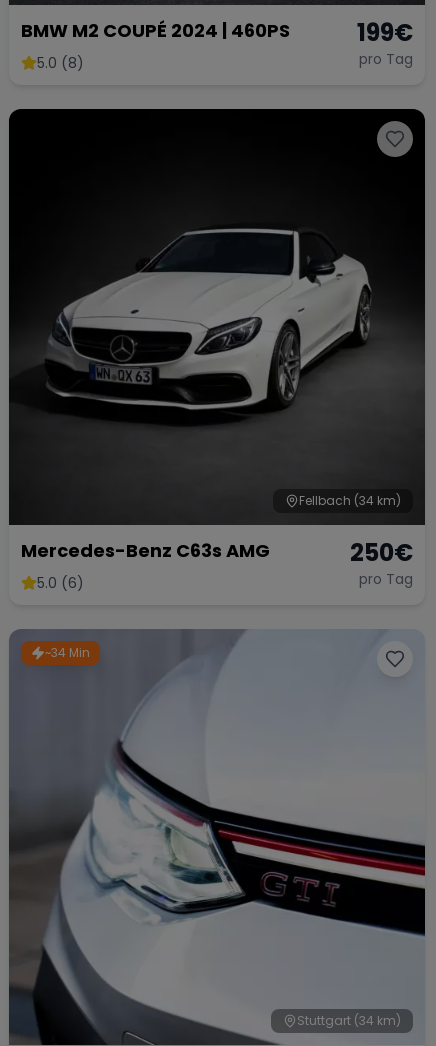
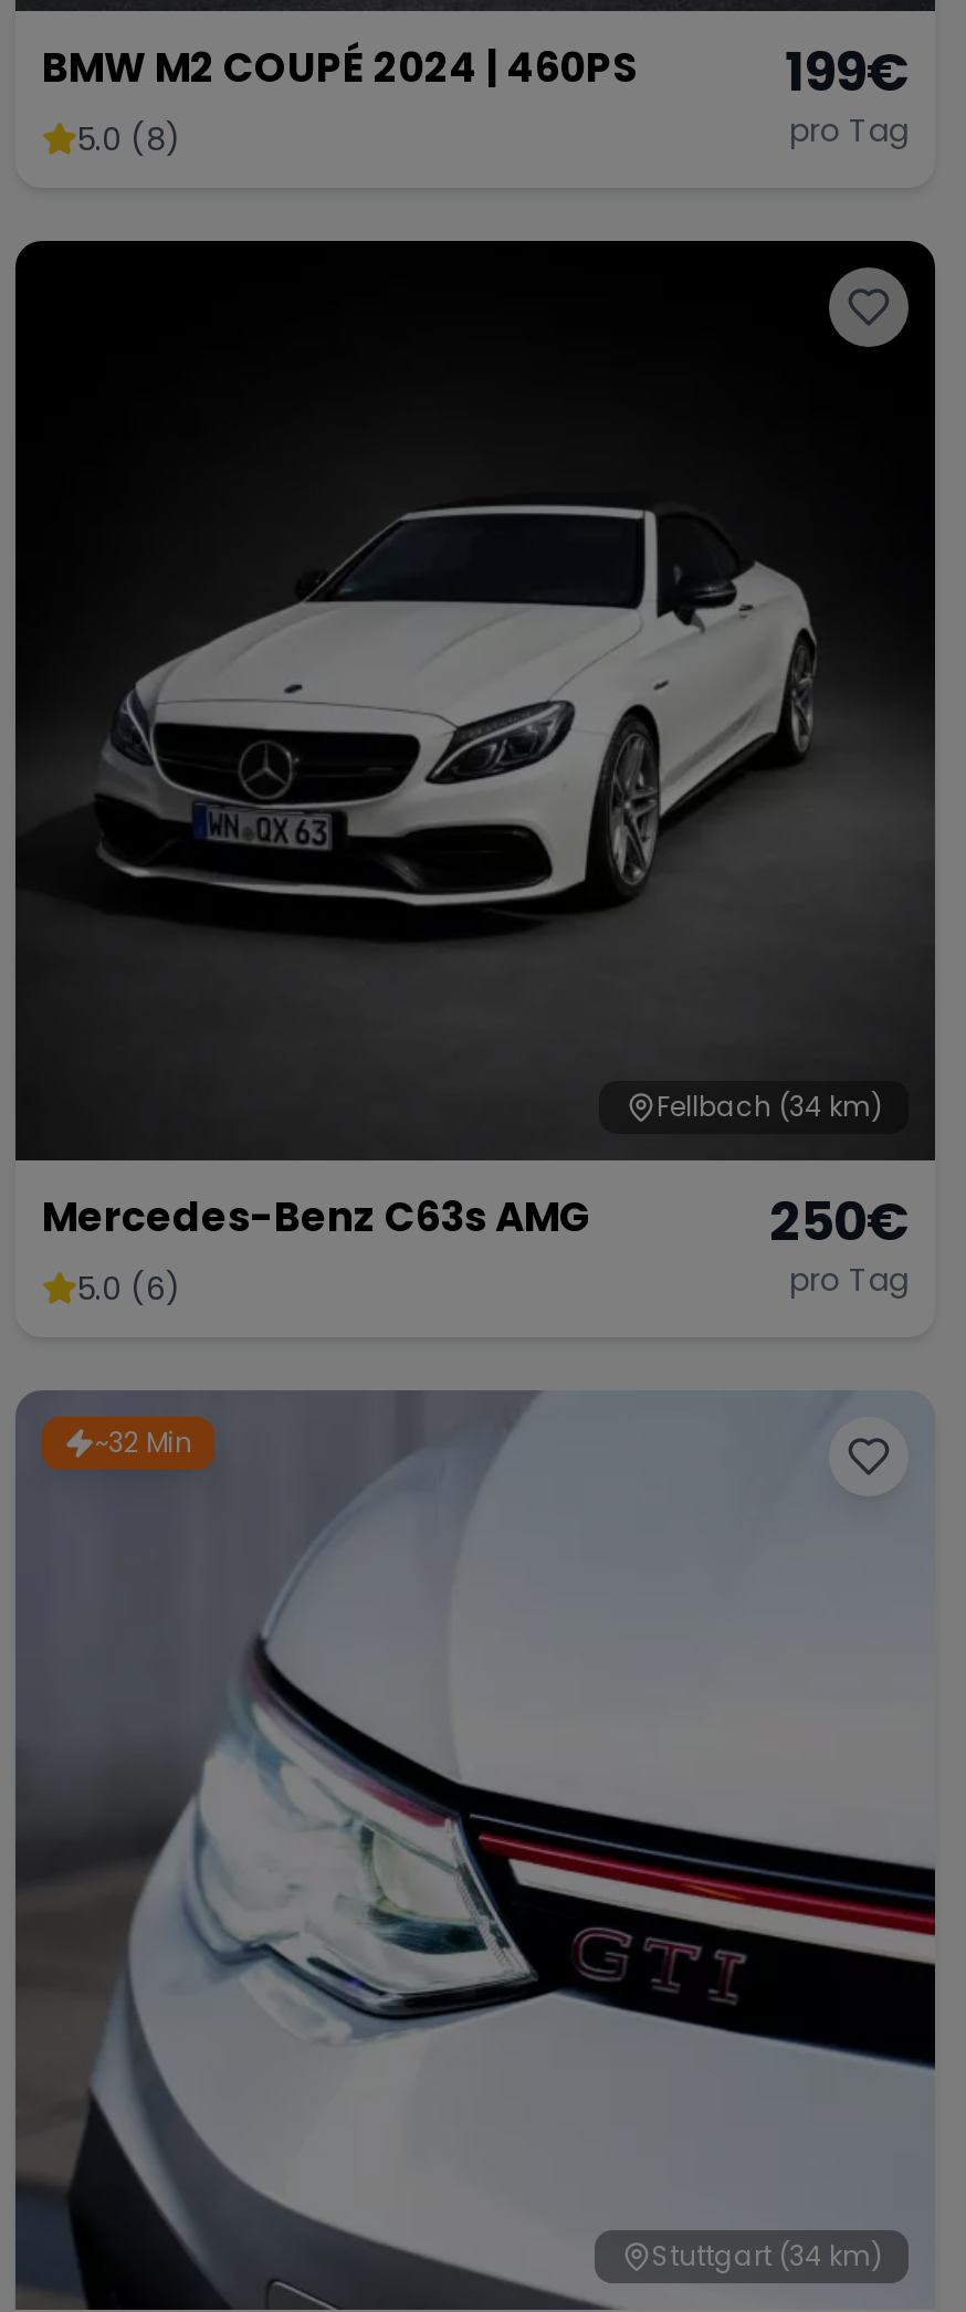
[45,644,90,661] ~34 Min -> [95,1423,192,1461] ~32 Min

